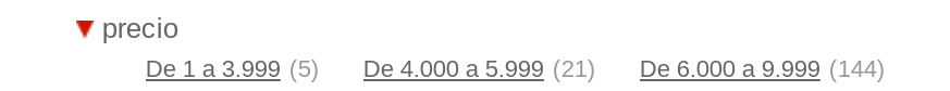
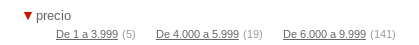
[363,55,596,81] De 4.000 a 5.999 (21) -> [156,28,263,40] De 4.000 a 5.999 (19)
[640,55,886,81] De 6.000 a 9.999 (144) -> [283,28,396,40] De 6.000 a 9.999 (141)

